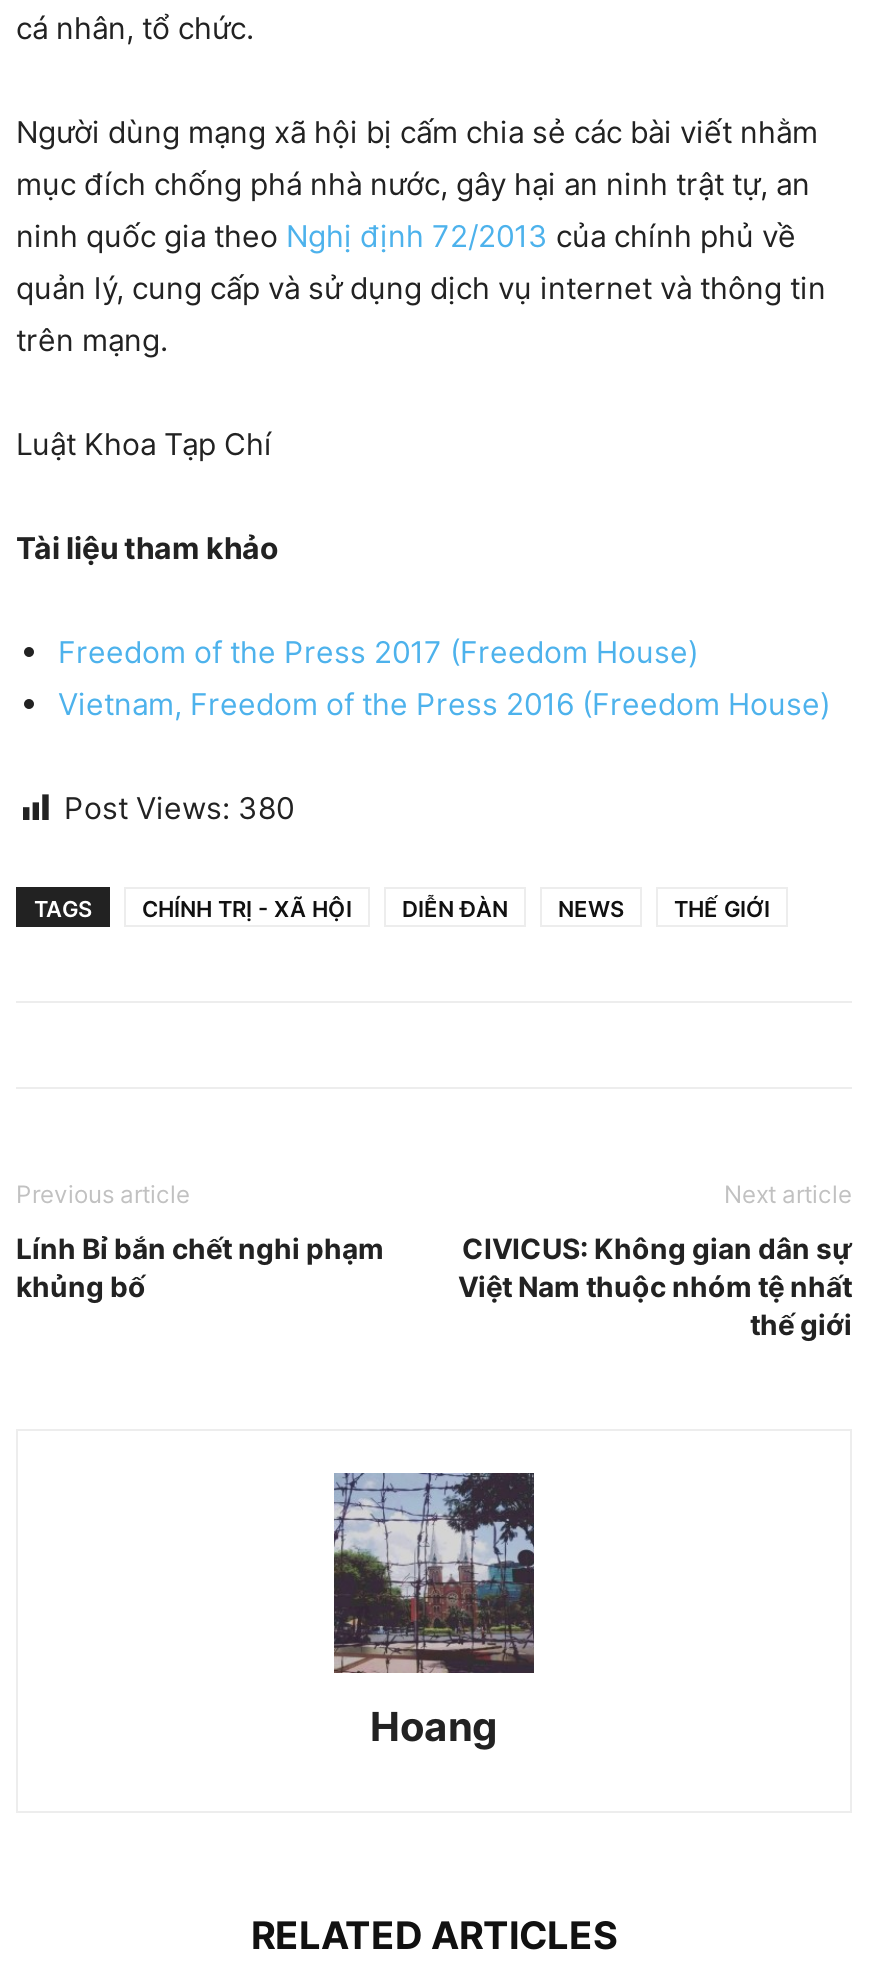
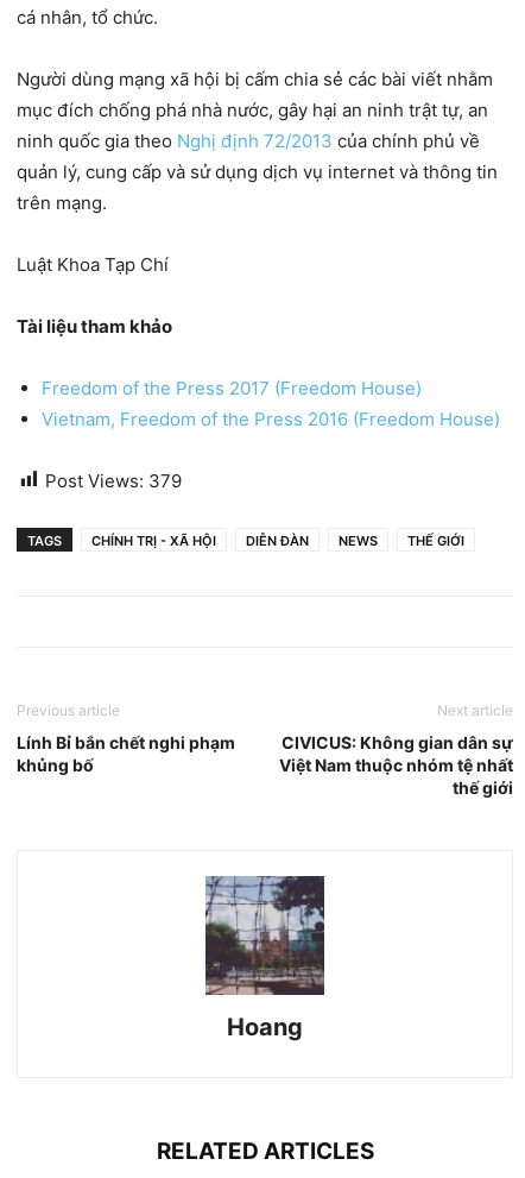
[64,789,294,827] Post Views: 380 -> [45,469,182,492] Post Views: 379

